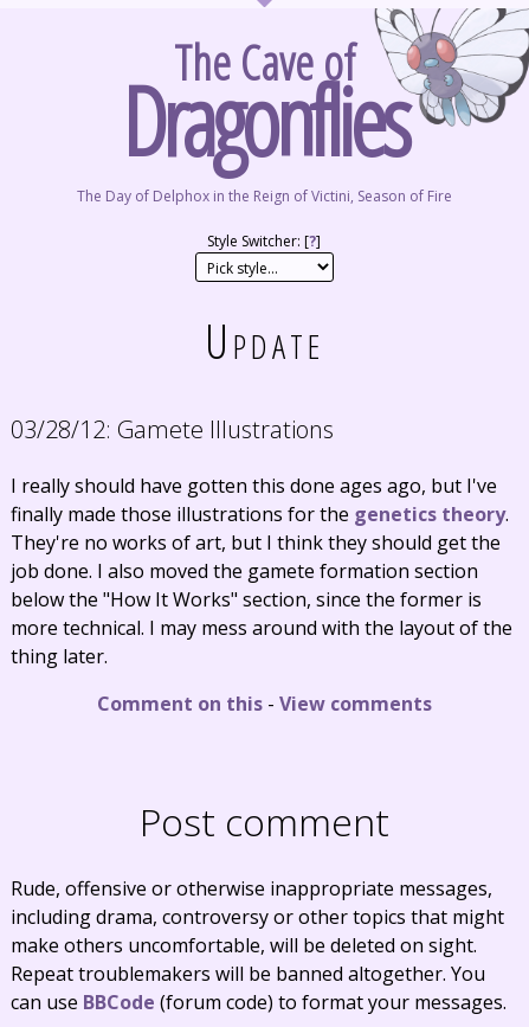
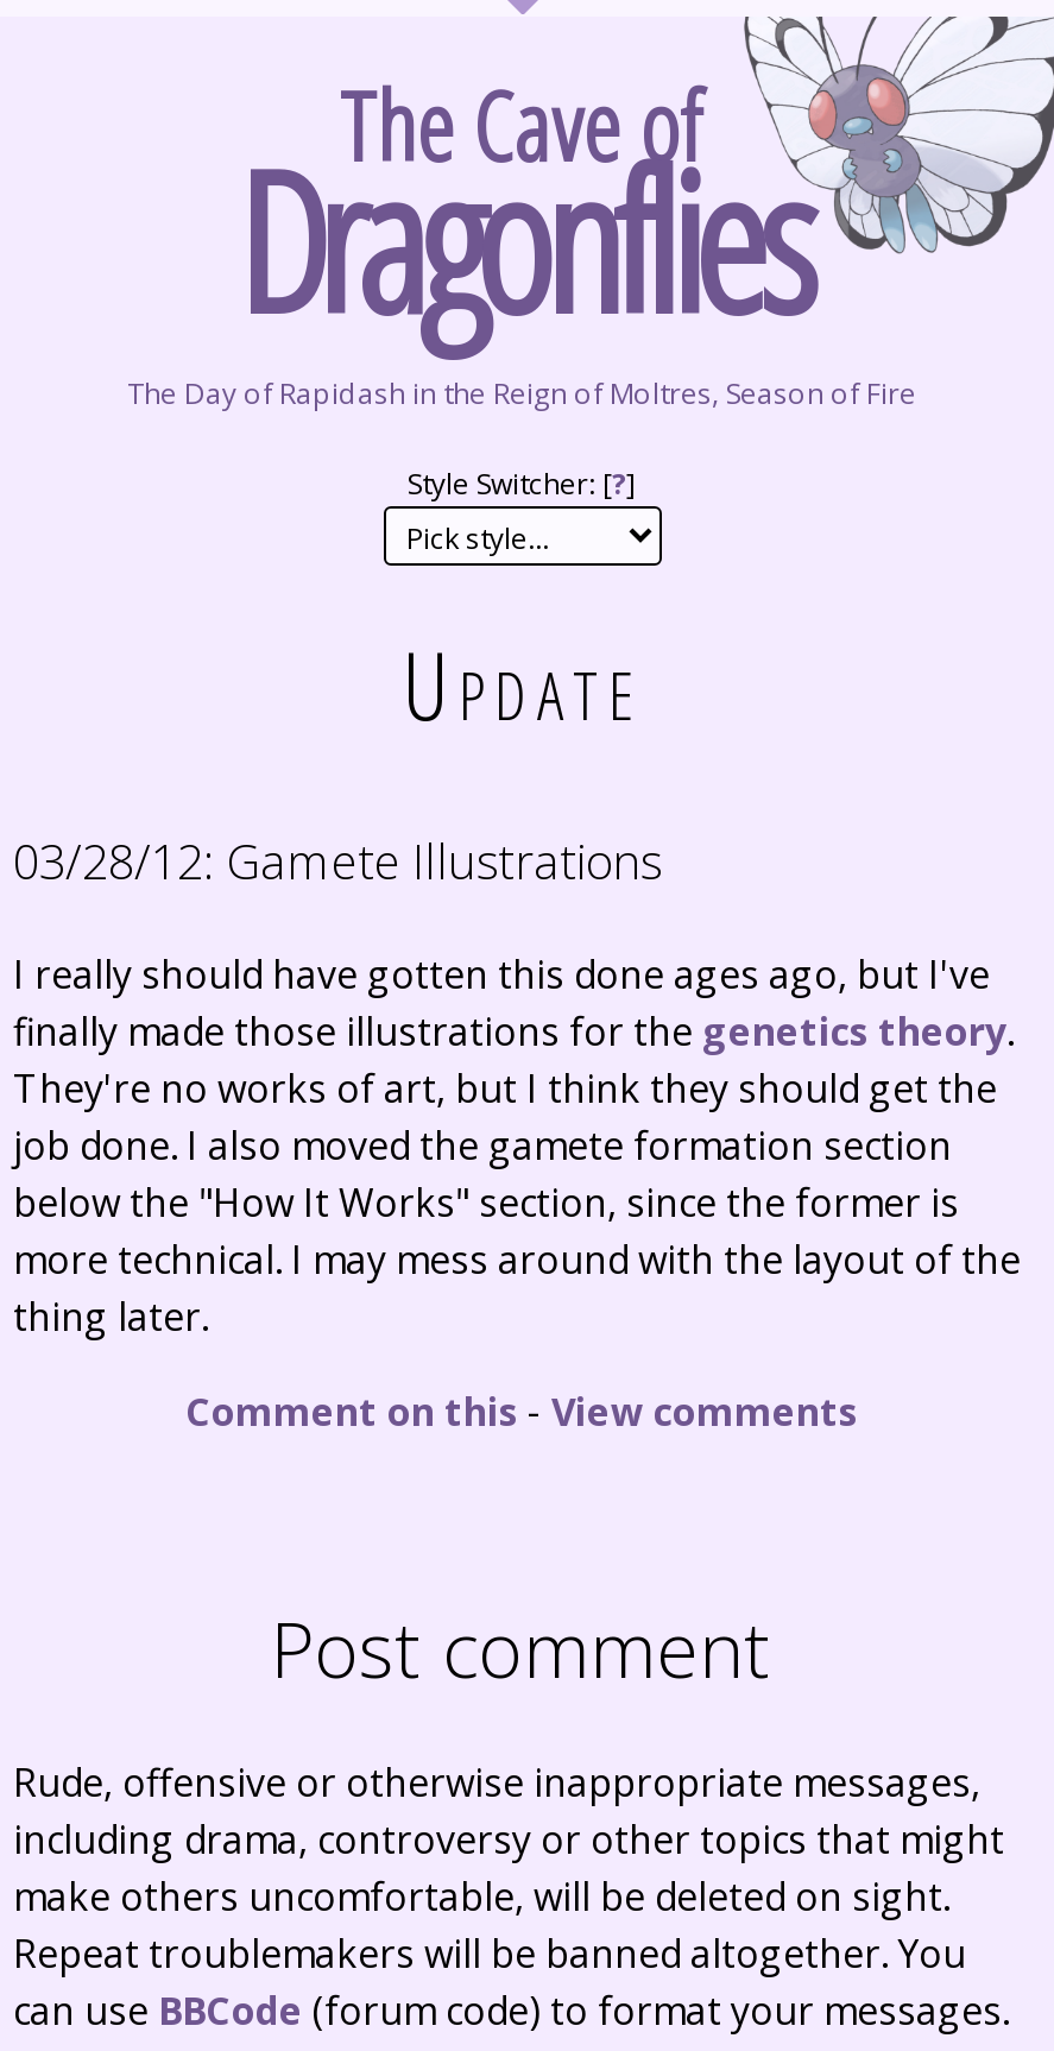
[76,186,451,206] The Day of Delphox in the Reign of Victini, Season of Fire -> [127,373,916,414] The Day of Rapidash in the Reign of Moltres, Season of Fire

